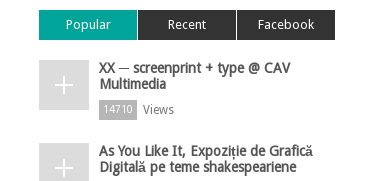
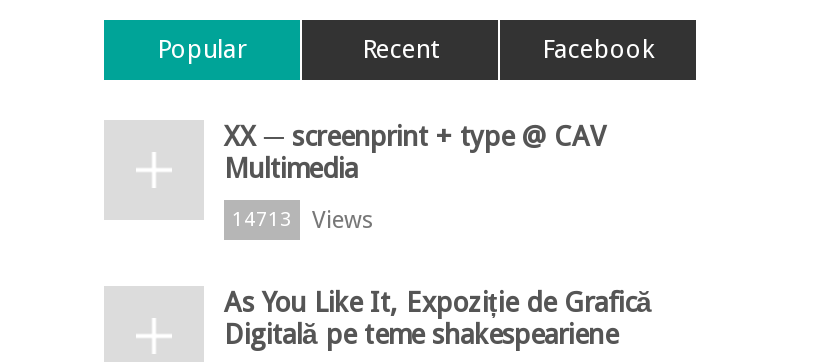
[103,103,174,117] 14710 Views -> [232,206,374,234] 14713 Views

